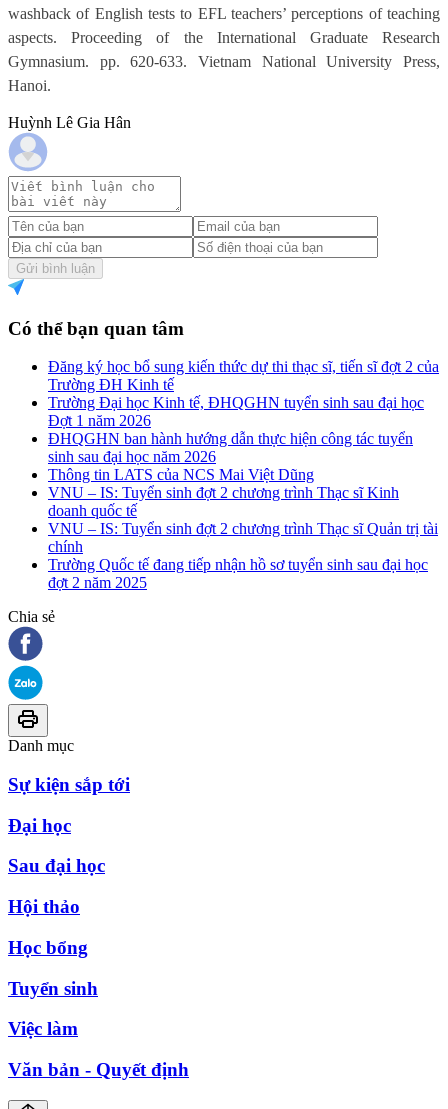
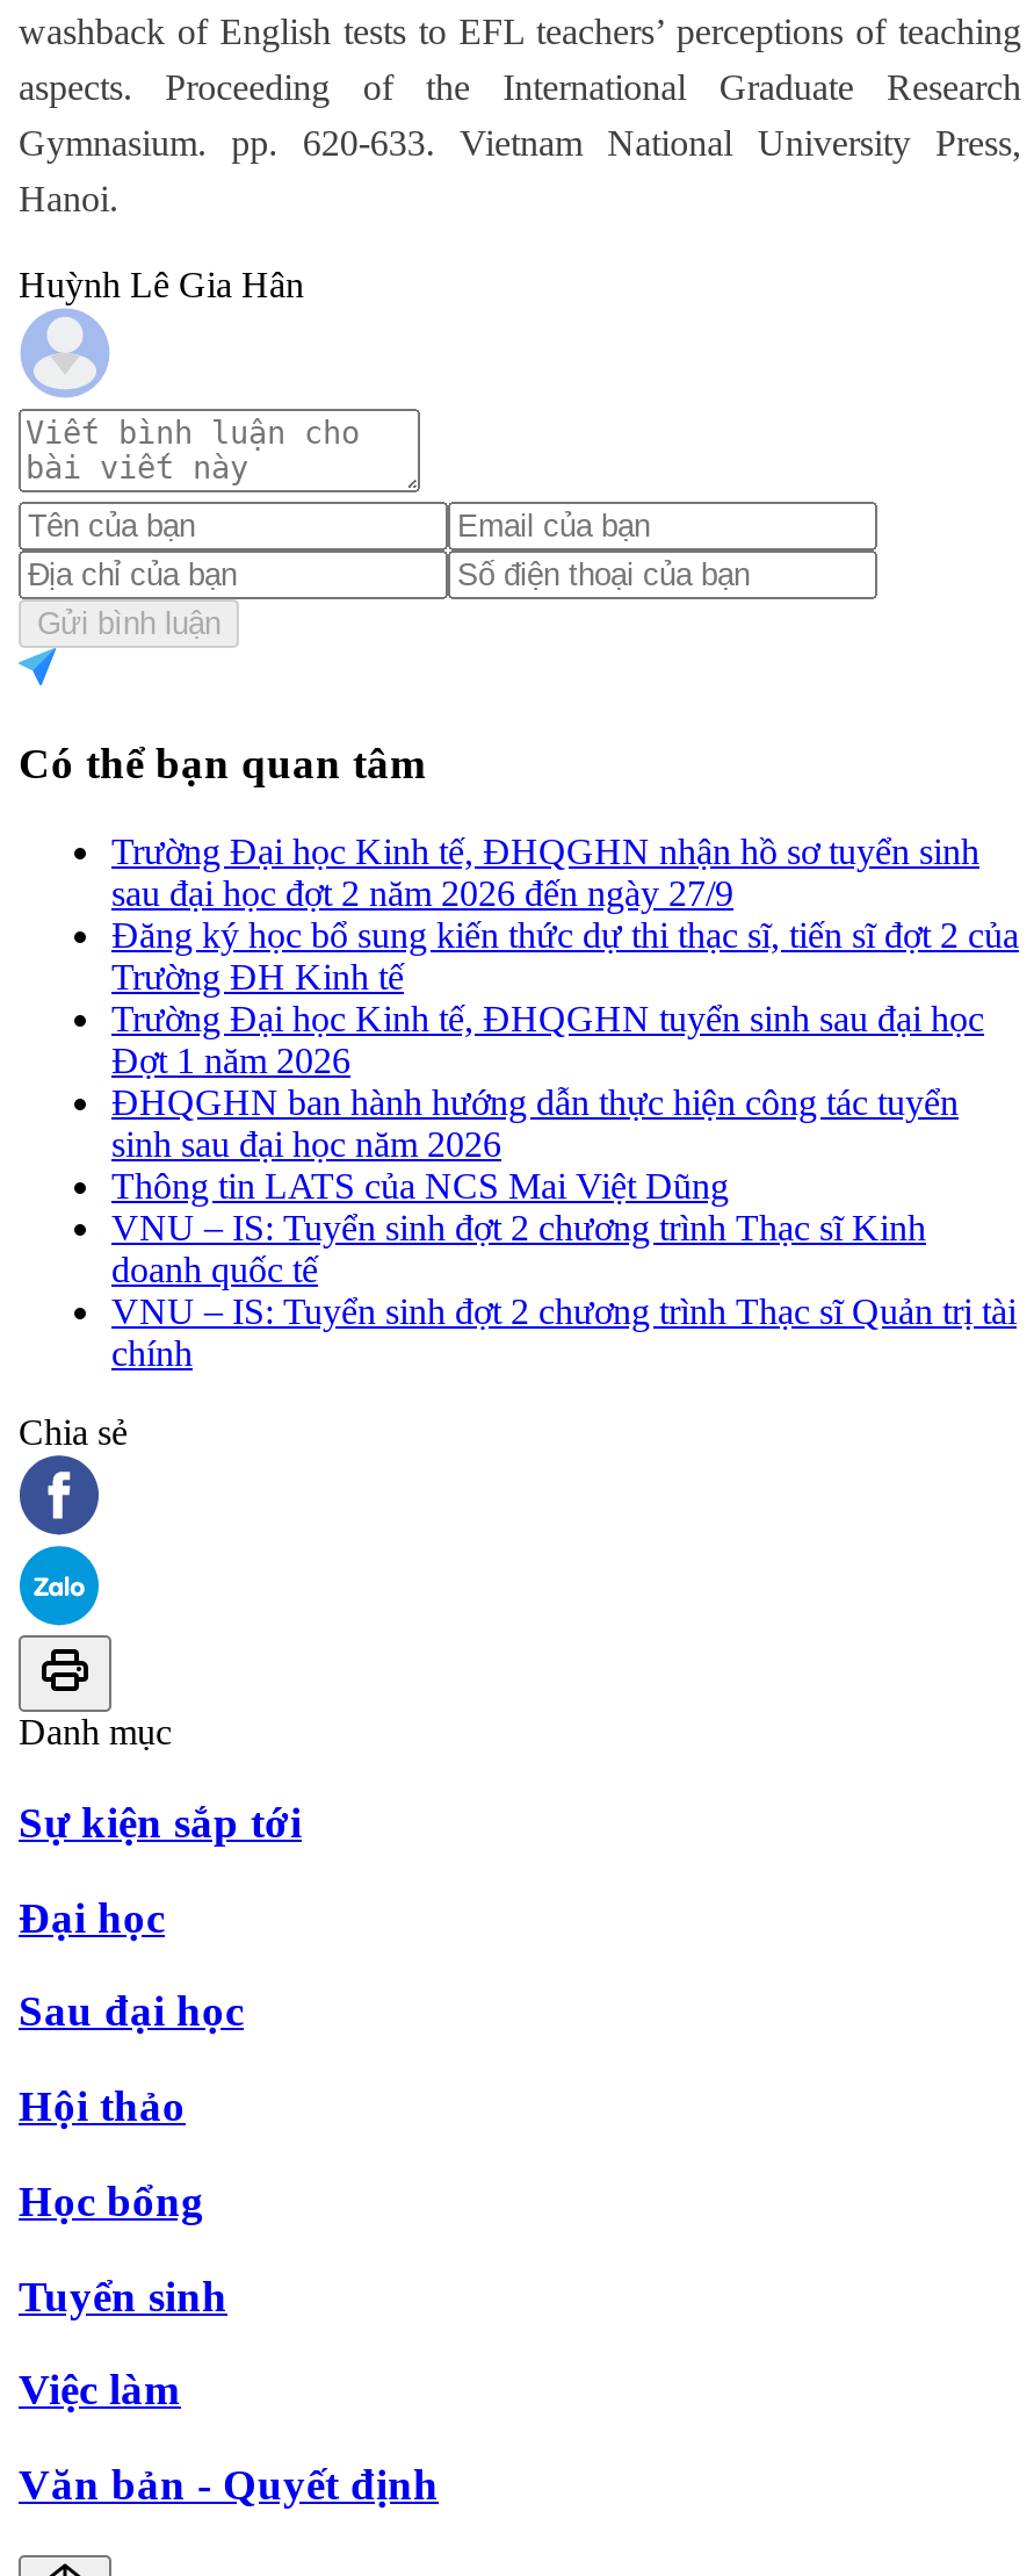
none -> [111,832,979,913] Trường Đại học Kinh tế, ĐHQGHN nhận hồ sơ tuyển sinh | sau đại học đợt 2 năm 2026 đến ngày 27/9
moved [48,358,439,555] -> [111,916,1019,1373]: Đăng ký học bổ sung kiến thức dự thi thạc sĩ, tiến sĩ đợt 2 của | Trường ĐH Kinh tế | Trường Đại học Kinh tế, ĐHQGHN tuyển sinh sau đại học | ... | VNU – IS: Tuyển sinh đợt 2 chương trình Thạc sĩ Quản trị tài | chính
[48,556,428,591] Trường Quốc tế đang tiếp nhận hồ sơ tuyển sinh sau đại học | đợt 2 năm 2025 -> none

